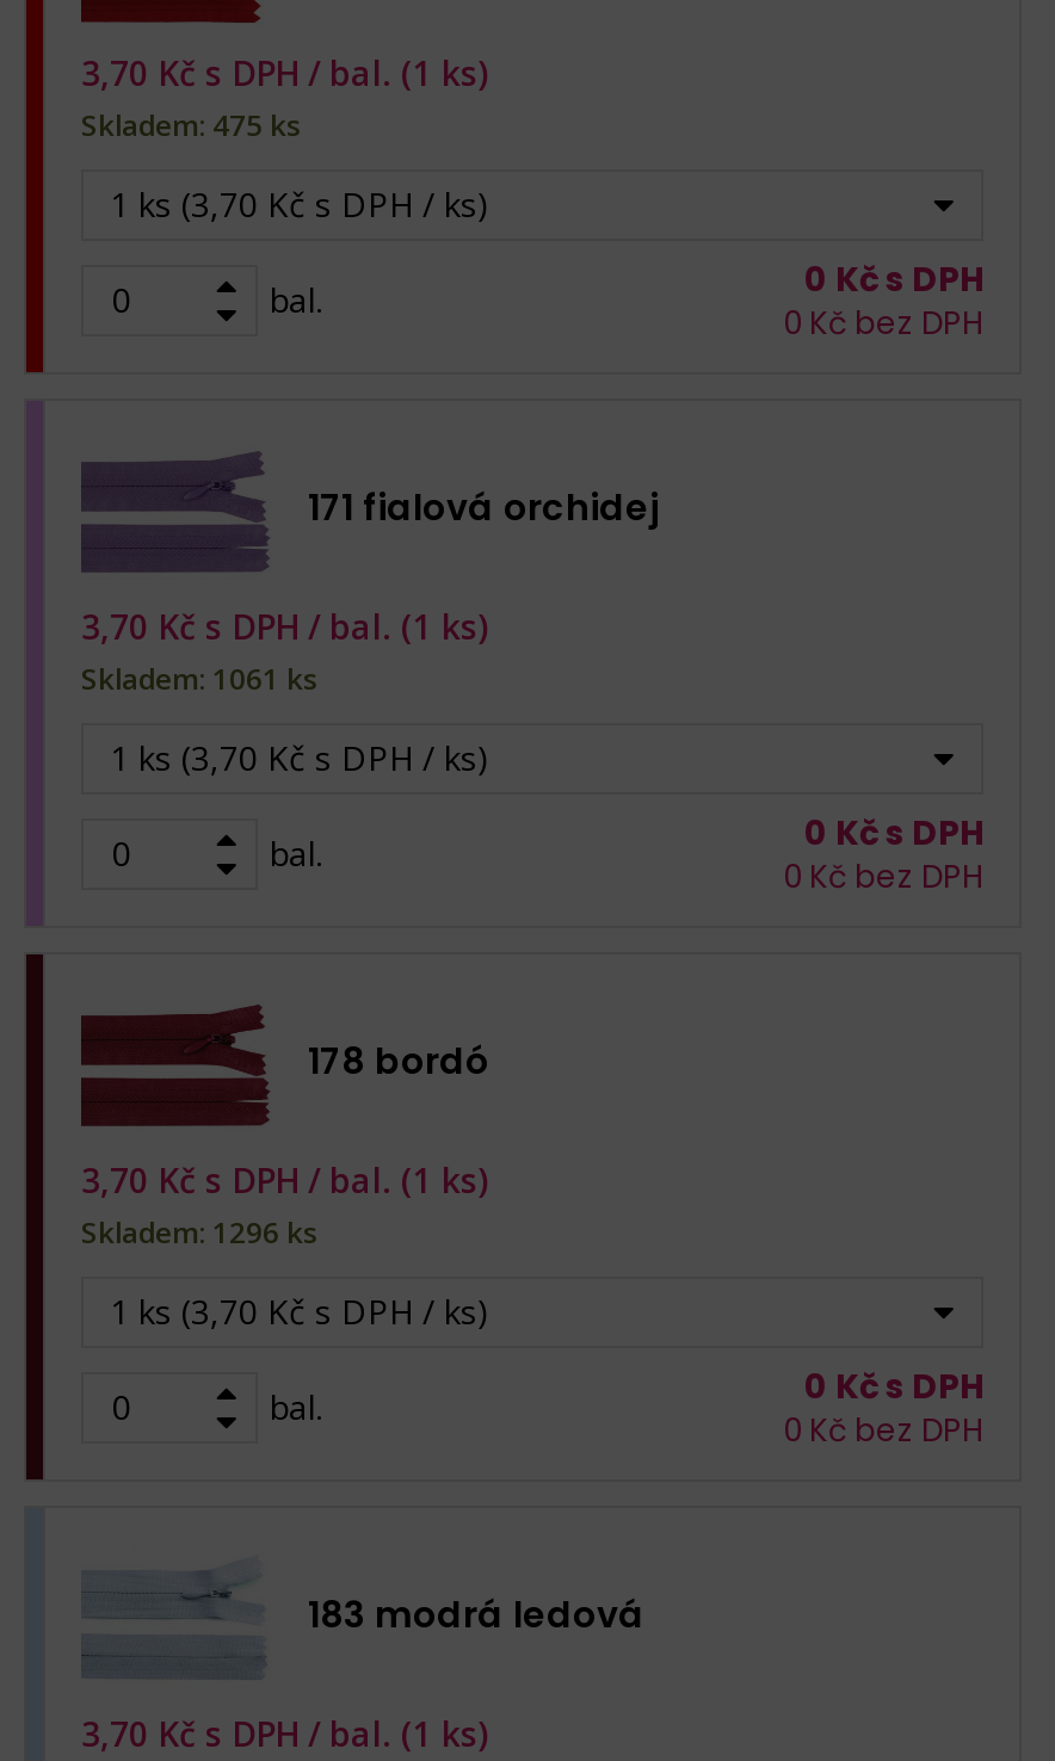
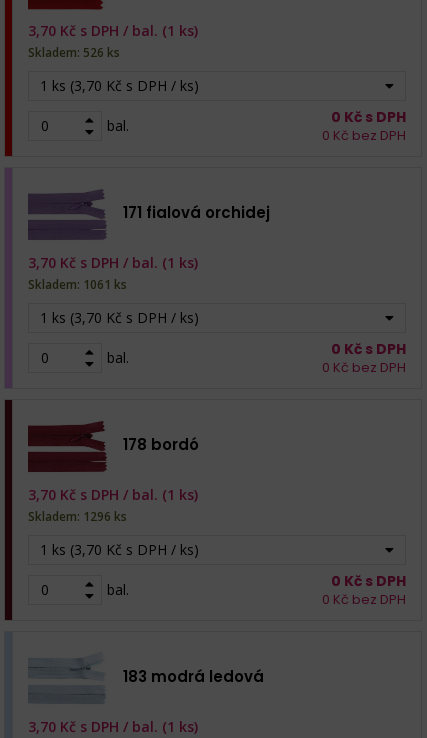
[81,105,301,145] Skladem: 475 ks -> [28,44,120,61] Skladem: 526 ks

